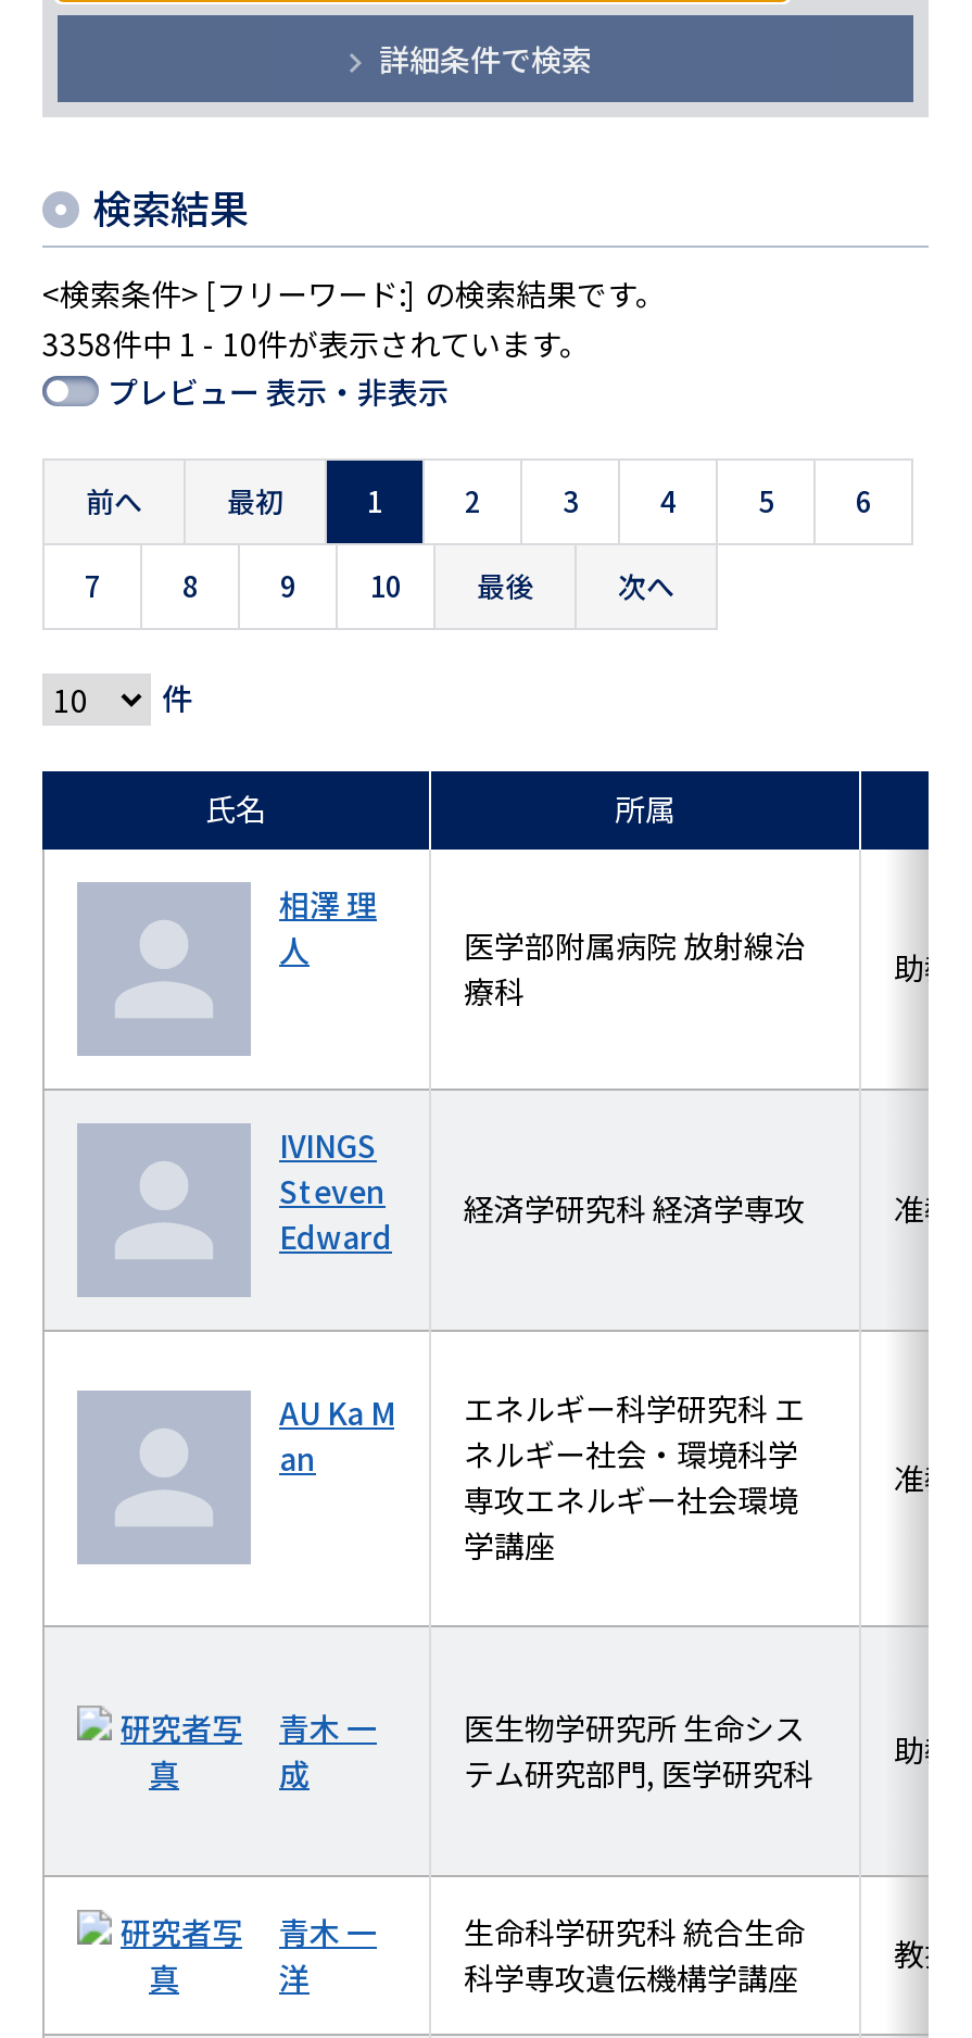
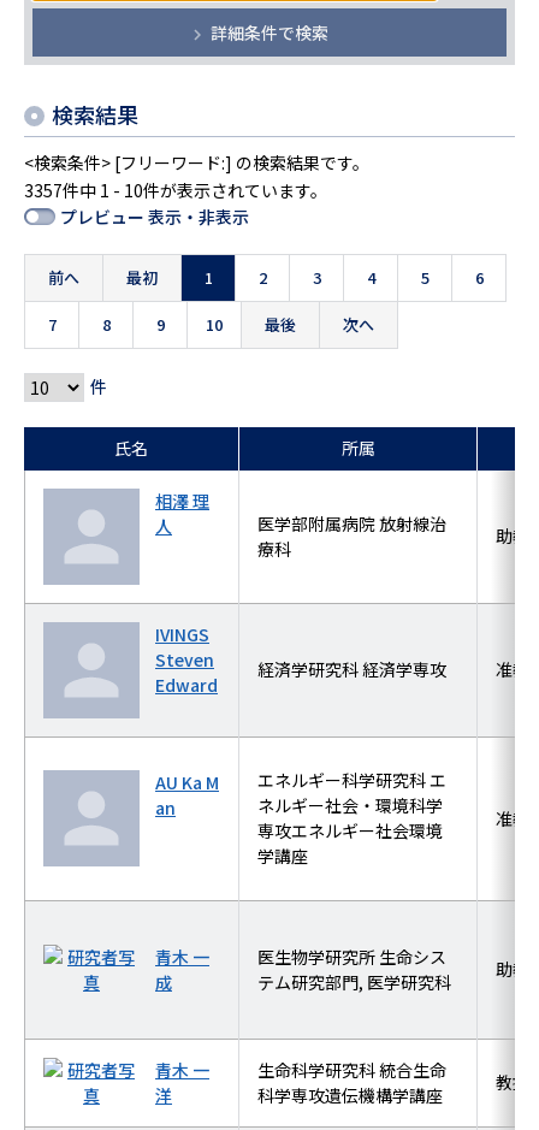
[42,321,590,365] 3358件中 1 - 10件が表示されています。 -> [24,178,327,202] 3357件中 1 - 10件が表示されています。

